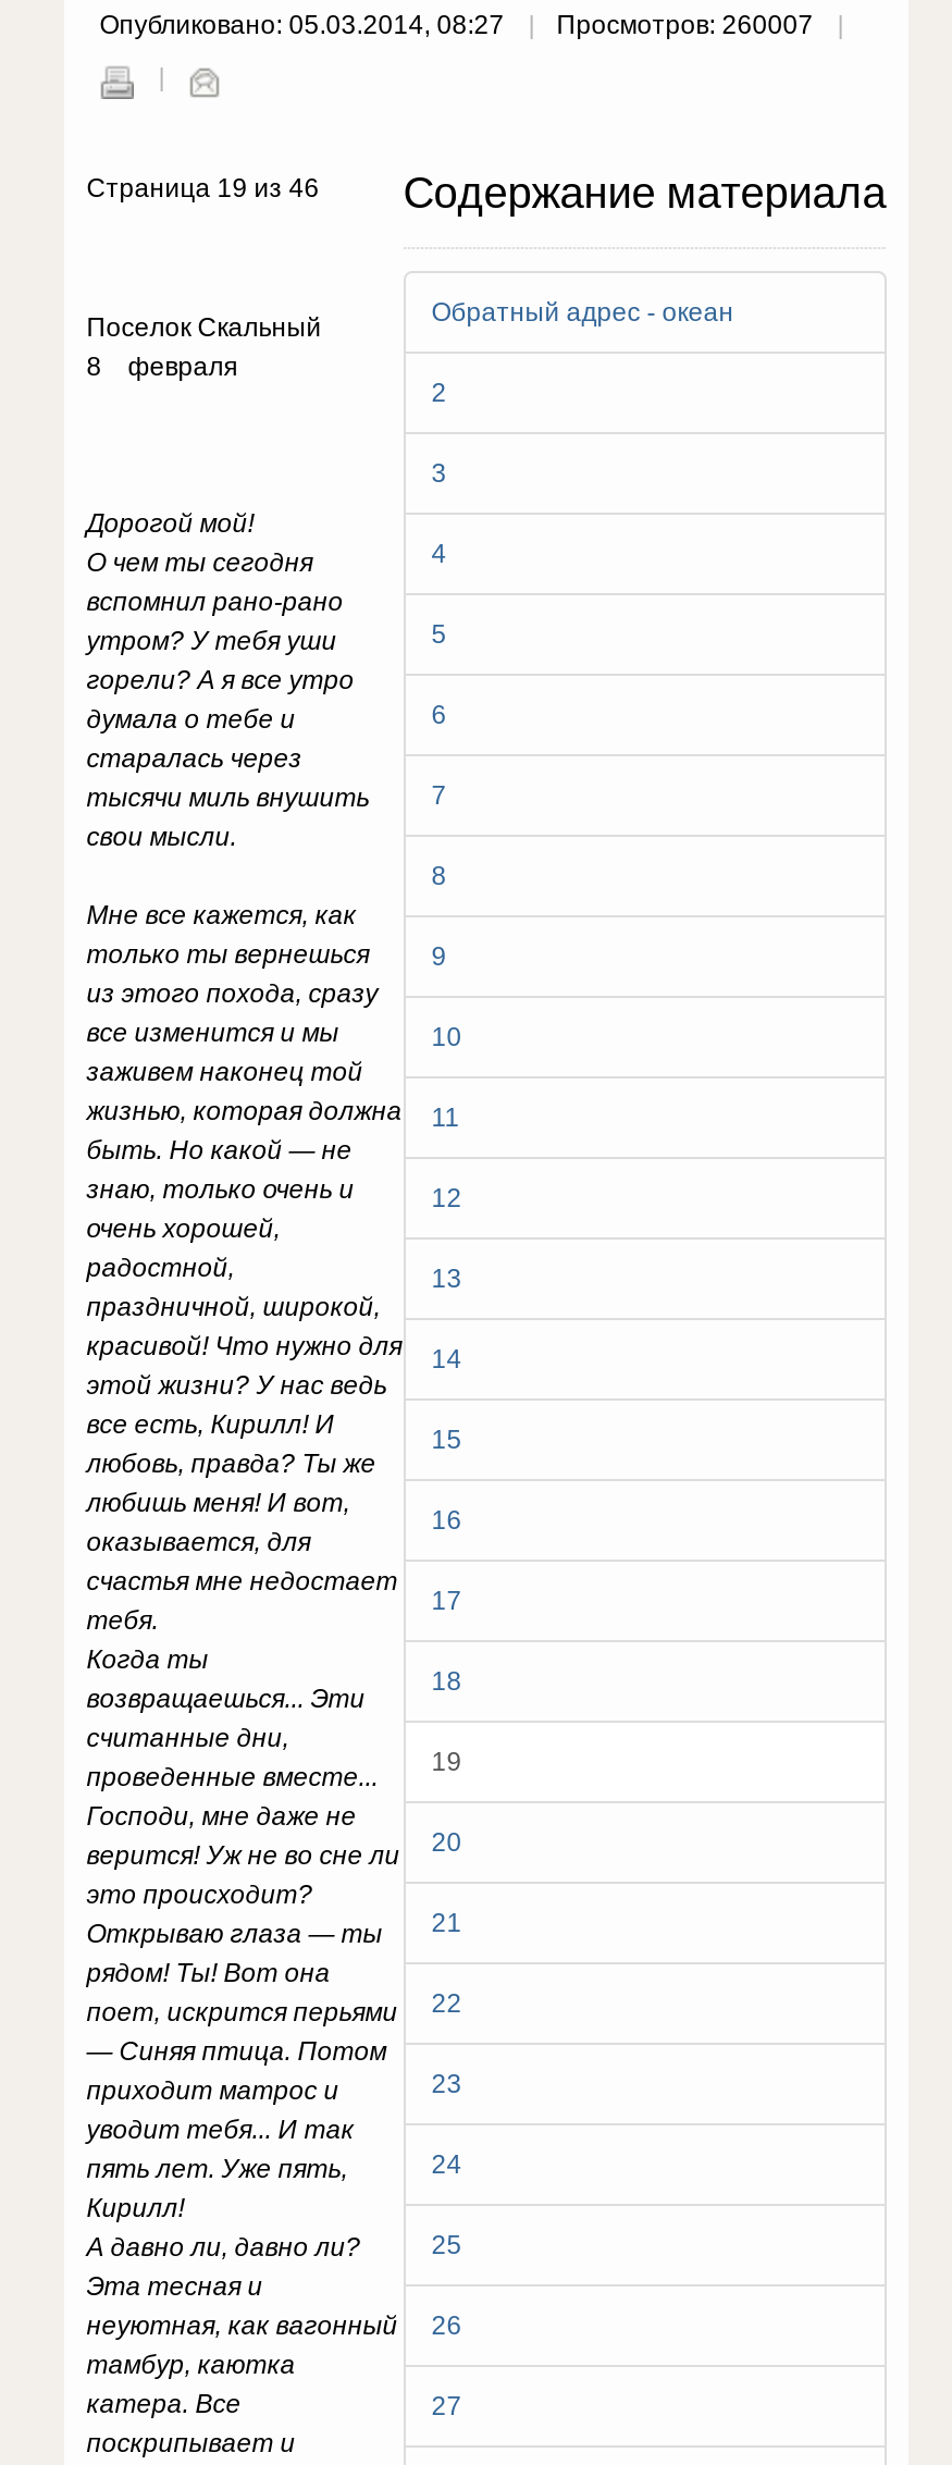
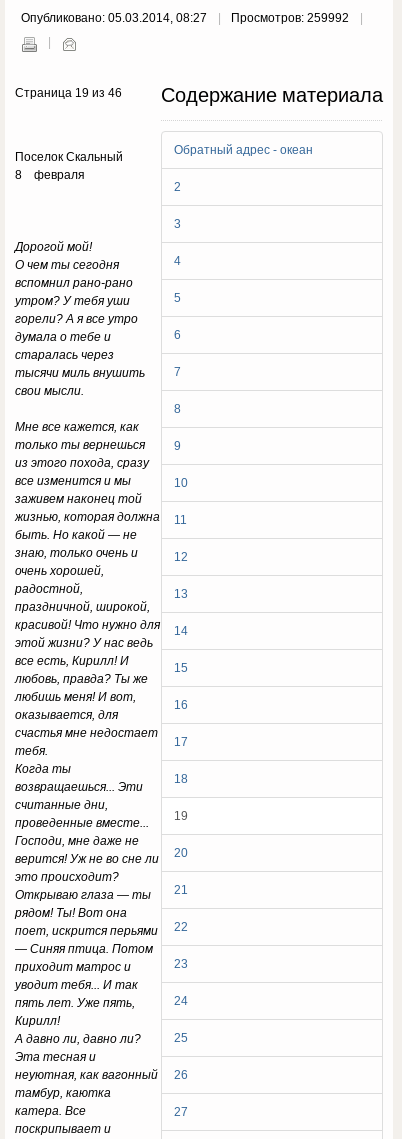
[99,10,820,40] Опубликовано: 05.03.2014, 08:27 Просмотров: 260007 -> [21,11,352,25] Опубликовано: 05.03.2014, 08:27 Просмотров: 259992

